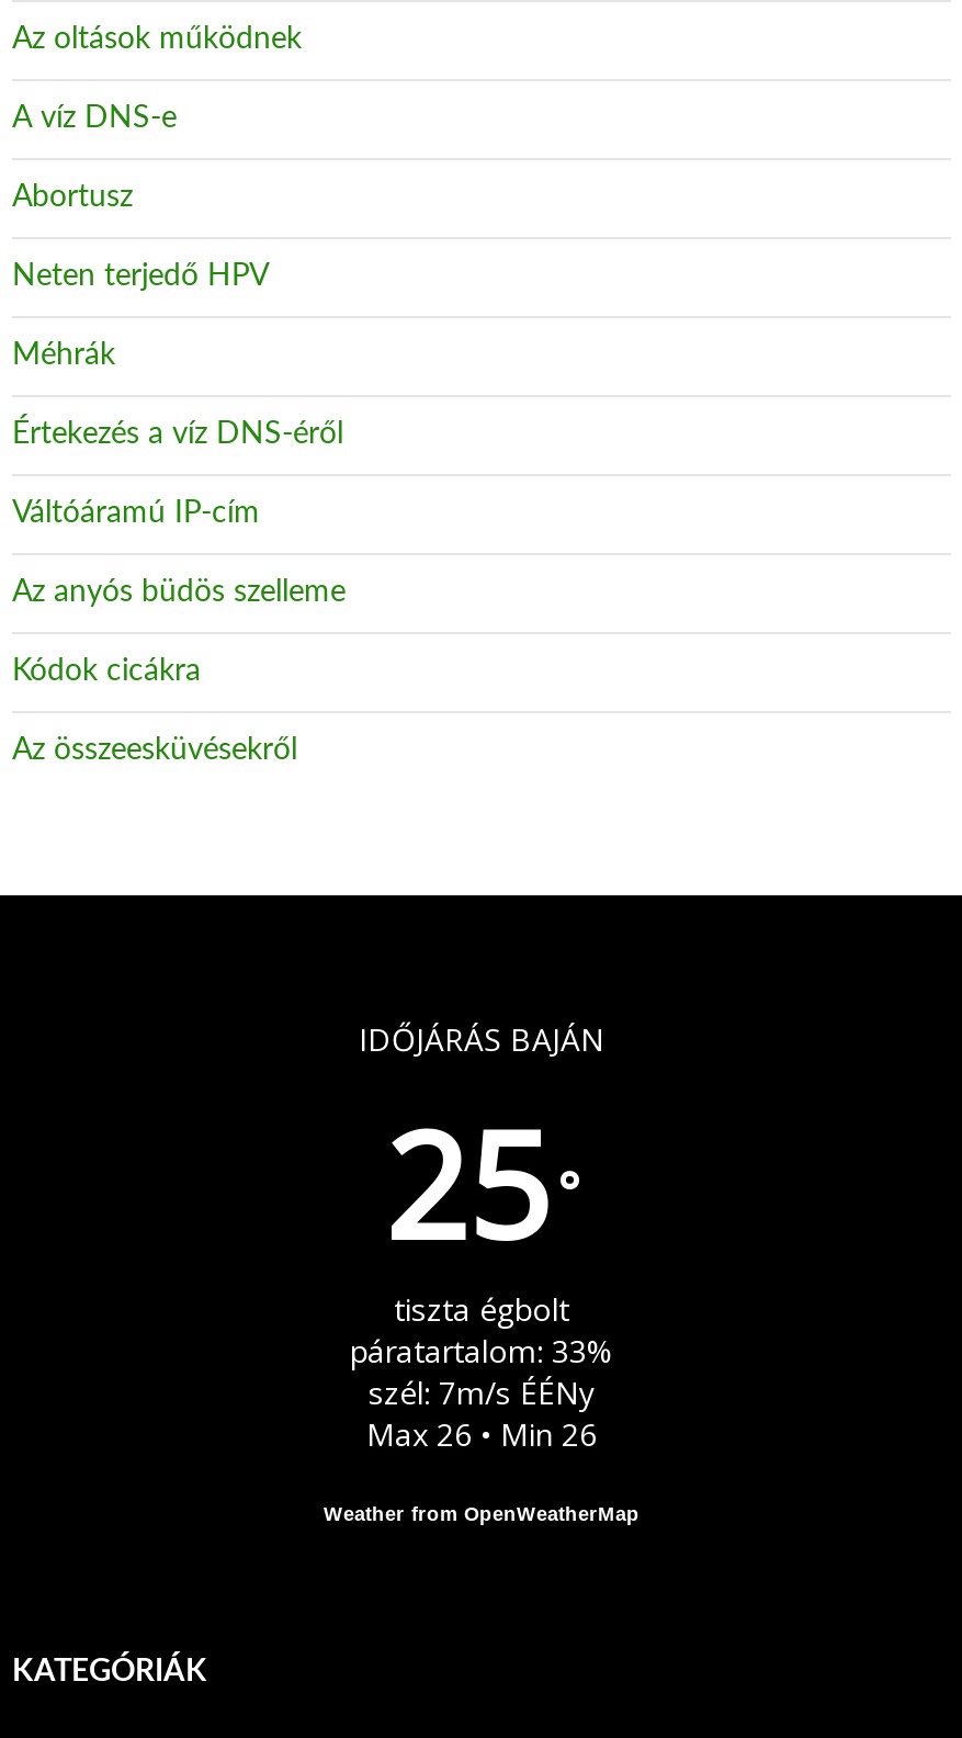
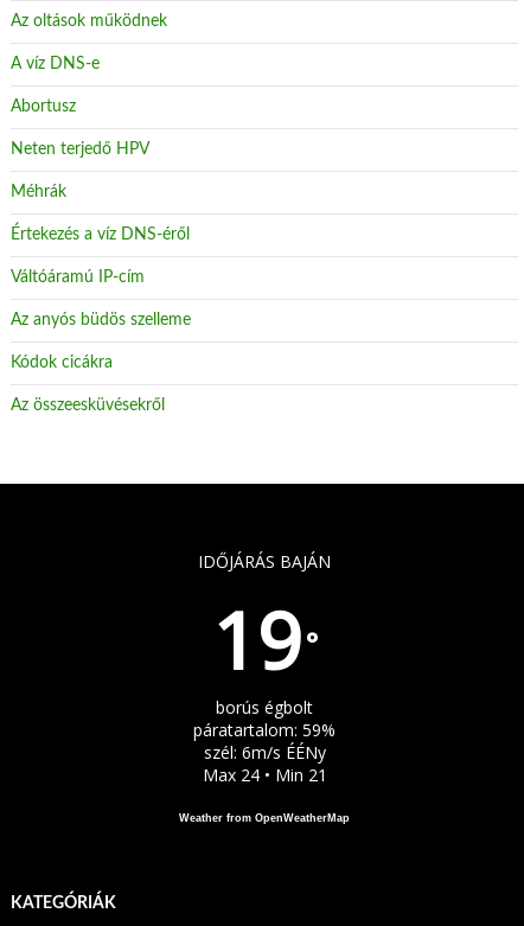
[384,1083,579,1281] 25 ° -> [212,585,317,692] 19 °
[394,1287,569,1329] tiszta égbolt -> [216,696,313,718] borús égbolt
[350,1329,613,1371] páratartalom: 33% -> [193,718,336,741] páratartalom: 59%
[369,1371,595,1413] szél: 7m/s ÉÉNy -> [203,741,325,763] szél: 6m/s ÉÉNy
[366,1413,597,1454] Max 26 • Min 26 -> [202,763,327,786] Max 24 • Min 21

